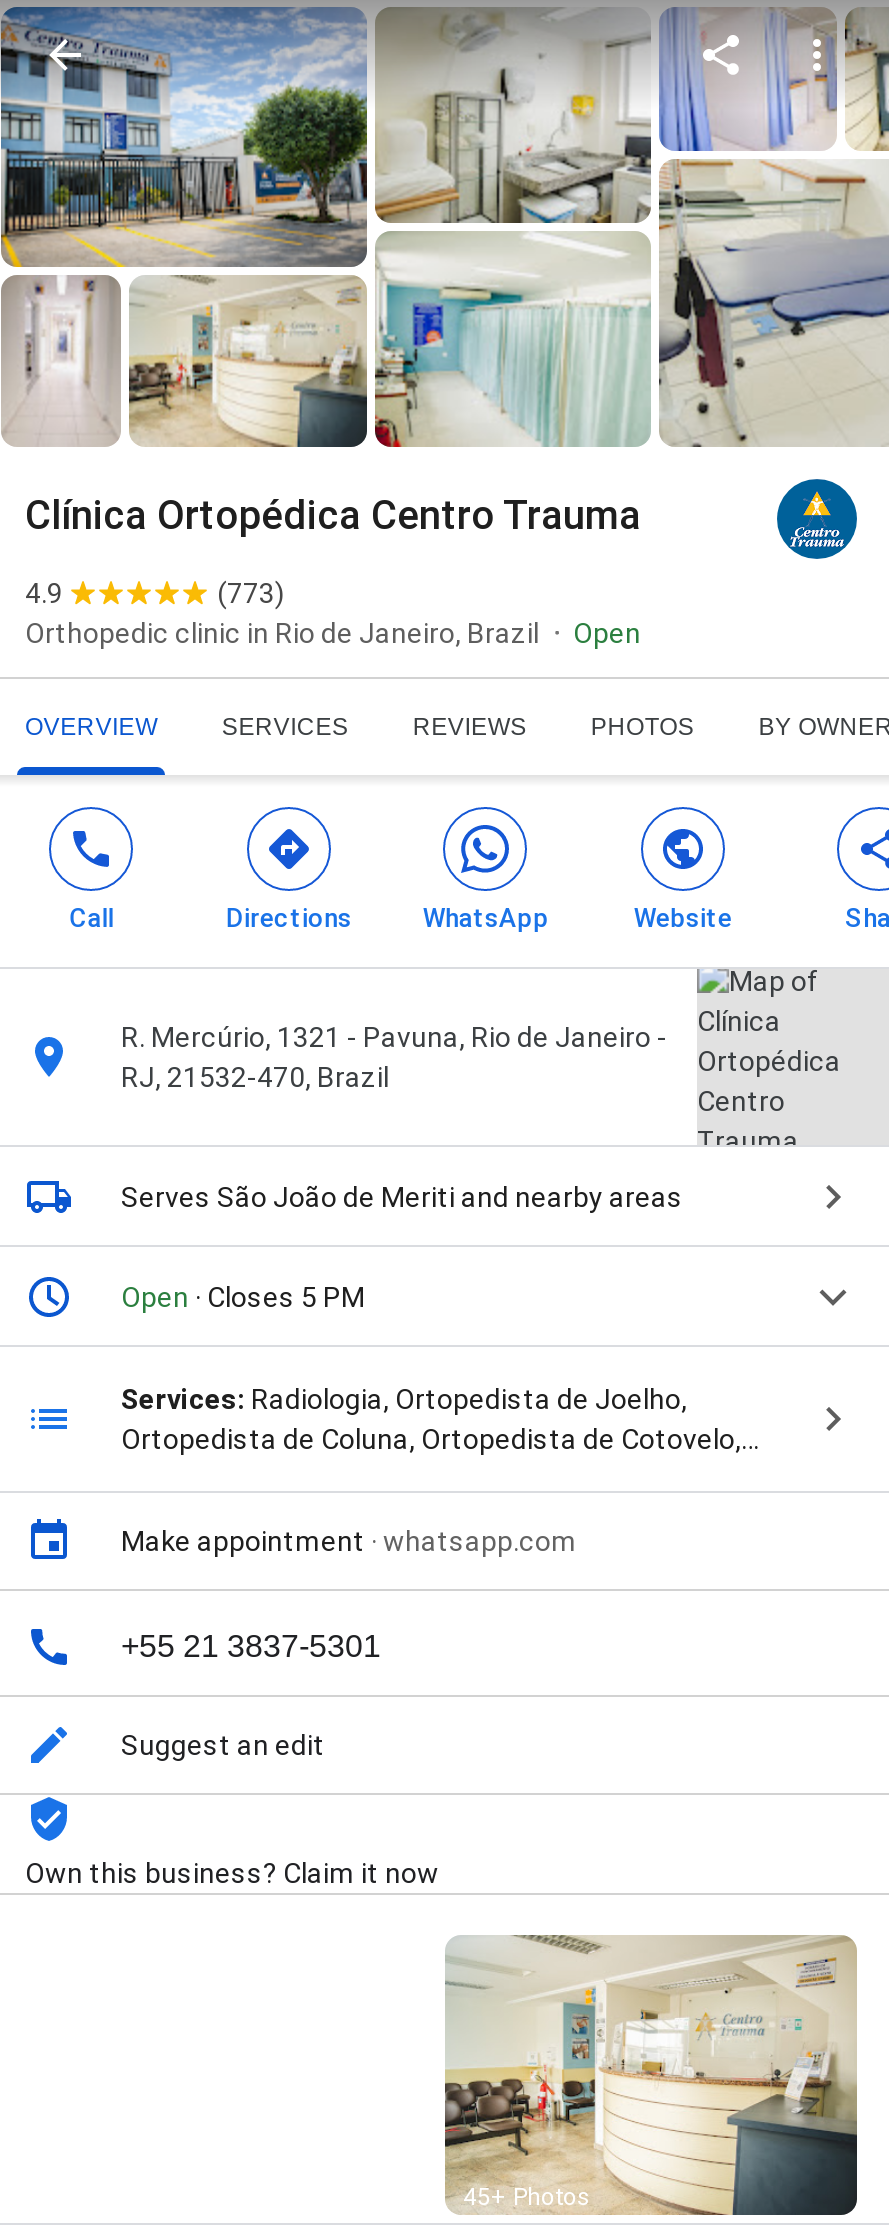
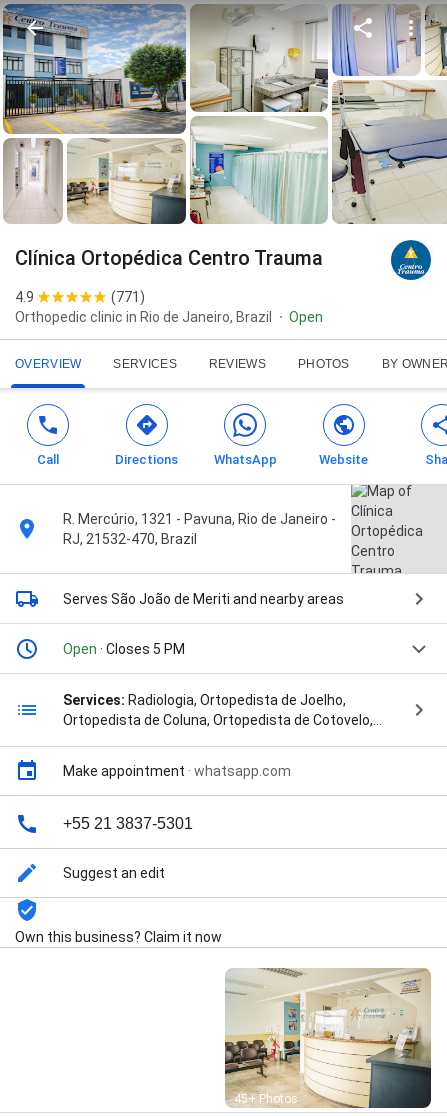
[217,577,285,609] (773) -> [111,289,145,305] (771)

